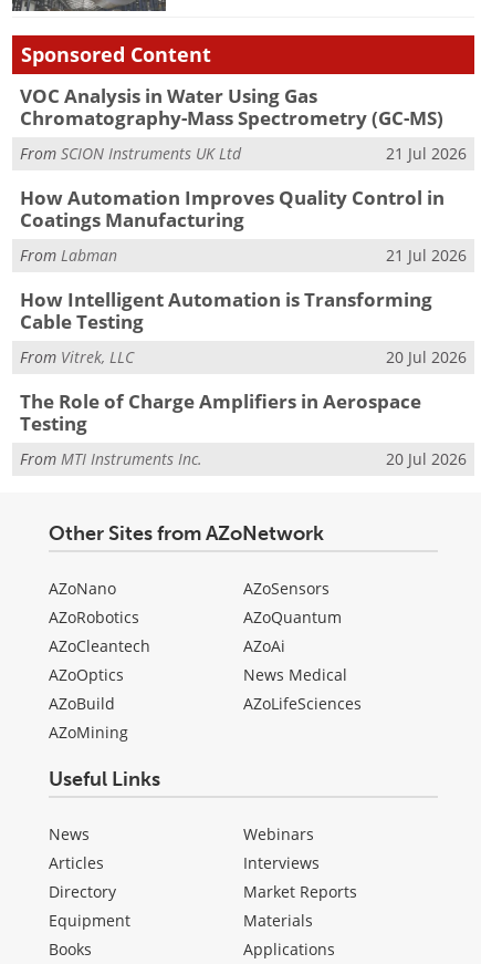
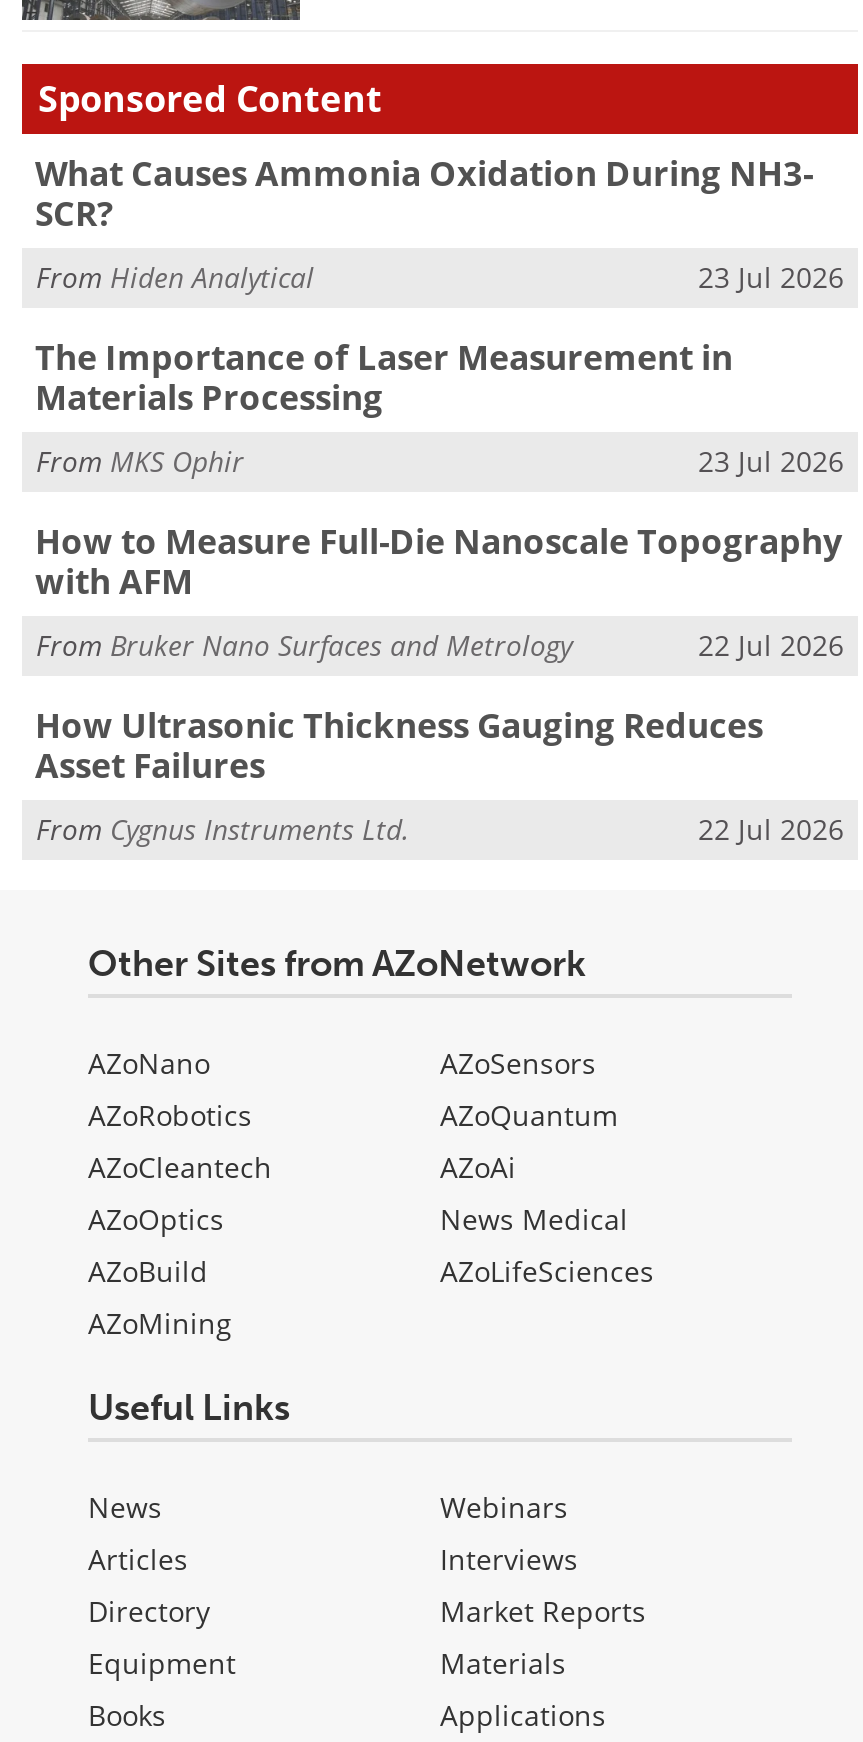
[19,83,443,131] VOC Analysis in Water Using Gas | Chromatography-Mass Spectrometry (GC-MS) -> [35,150,813,236] What Causes Ammonia Oxidation During NH3- | SCR?
[20,142,467,163] From SCION Instruments UK Ltd | 21 Jul 2026 -> [36,257,844,295] From Hiden Analytical | 23 Jul 2026
[19,185,444,233] How Automation Improves Quality Control in | Coatings Manufacturing -> [35,334,733,420] The Importance of Laser Measurement in | Materials Processing
[20,244,467,265] From Labman | 21 Jul 2026 -> [36,441,844,479] From MKS Ophir | 23 Jul 2026
[19,287,432,334] How Intelligent Automation is Transforming | Cable Testing -> [35,518,843,604] How to Measure Full-Die Nanoscale Topography | with AFM
[20,346,467,367] From Vitrek, LLC | 20 Jul 2026 -> [36,625,844,663] From Bruker Nano Surfaces and Metrology | 22 Jul 2026
[19,389,421,436] The Role of Charge Amplifiers in Aerospace | Testing -> [35,703,763,789] How Ultrasonic Thickness Gauging Reduces | Asset Failures
[20,448,467,469] From MTI Instruments Inc. | 20 Jul 2026 -> [36,810,844,848] From Cygnus Instruments Ltd. | 22 Jul 2026

